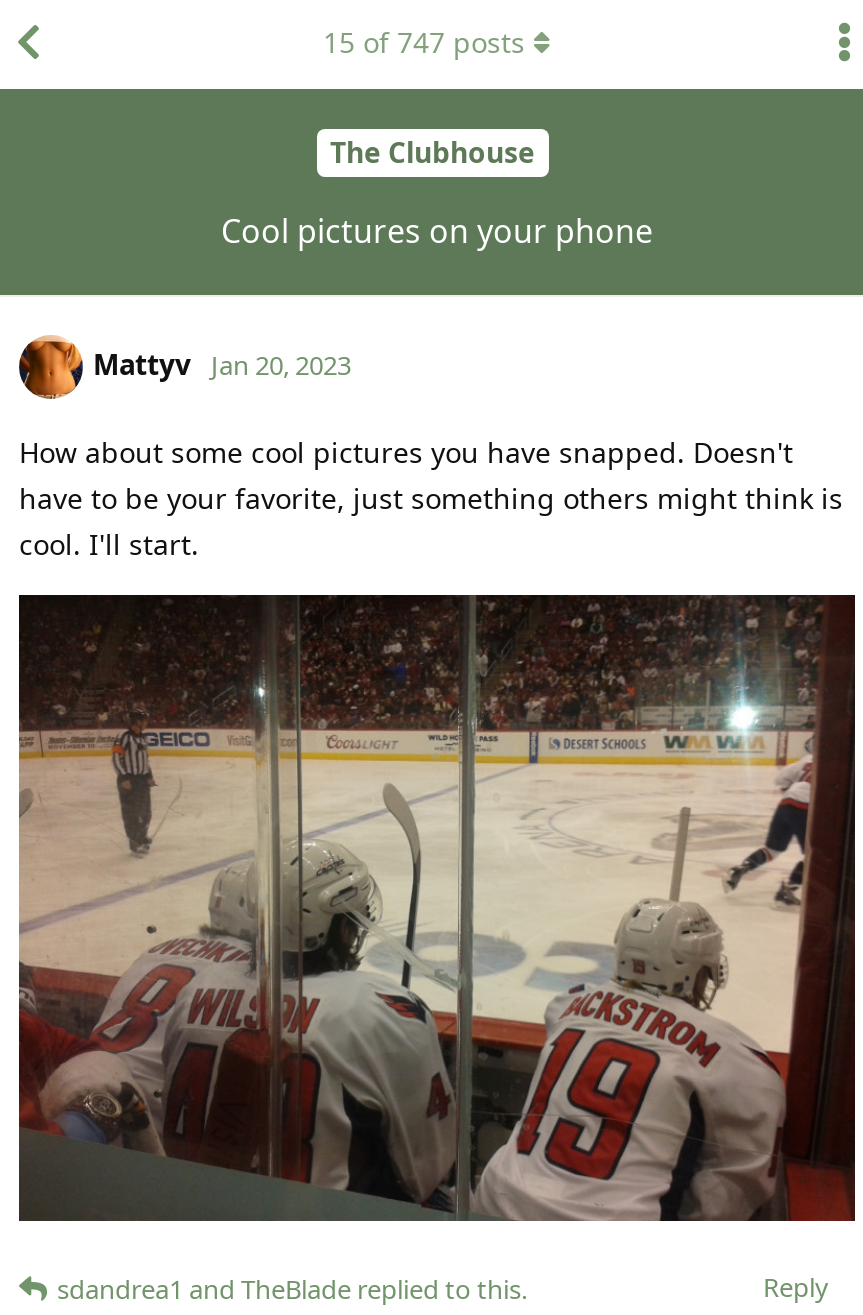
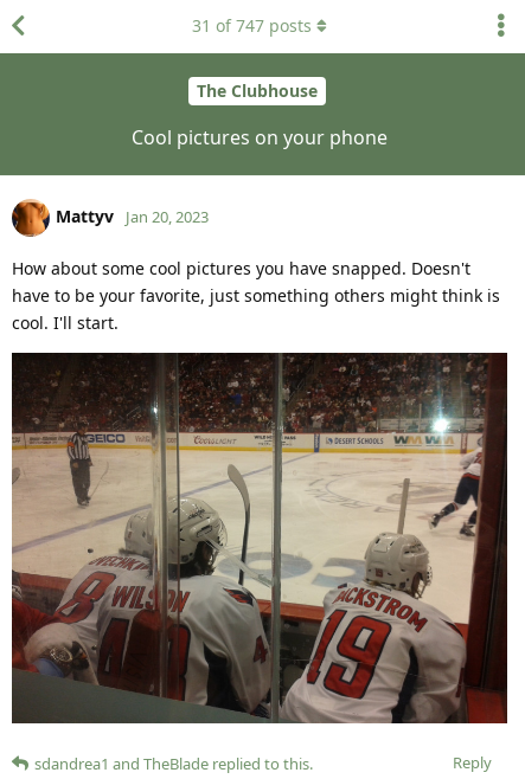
[323,23,525,61] 15 of 747 posts -> [192,14,312,37] 31 of 747 posts

